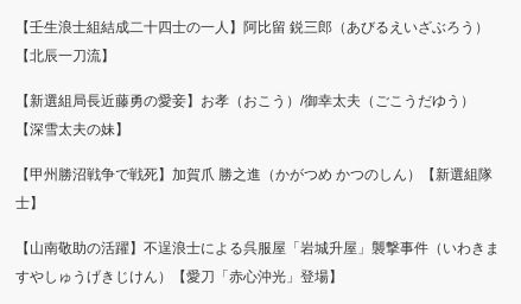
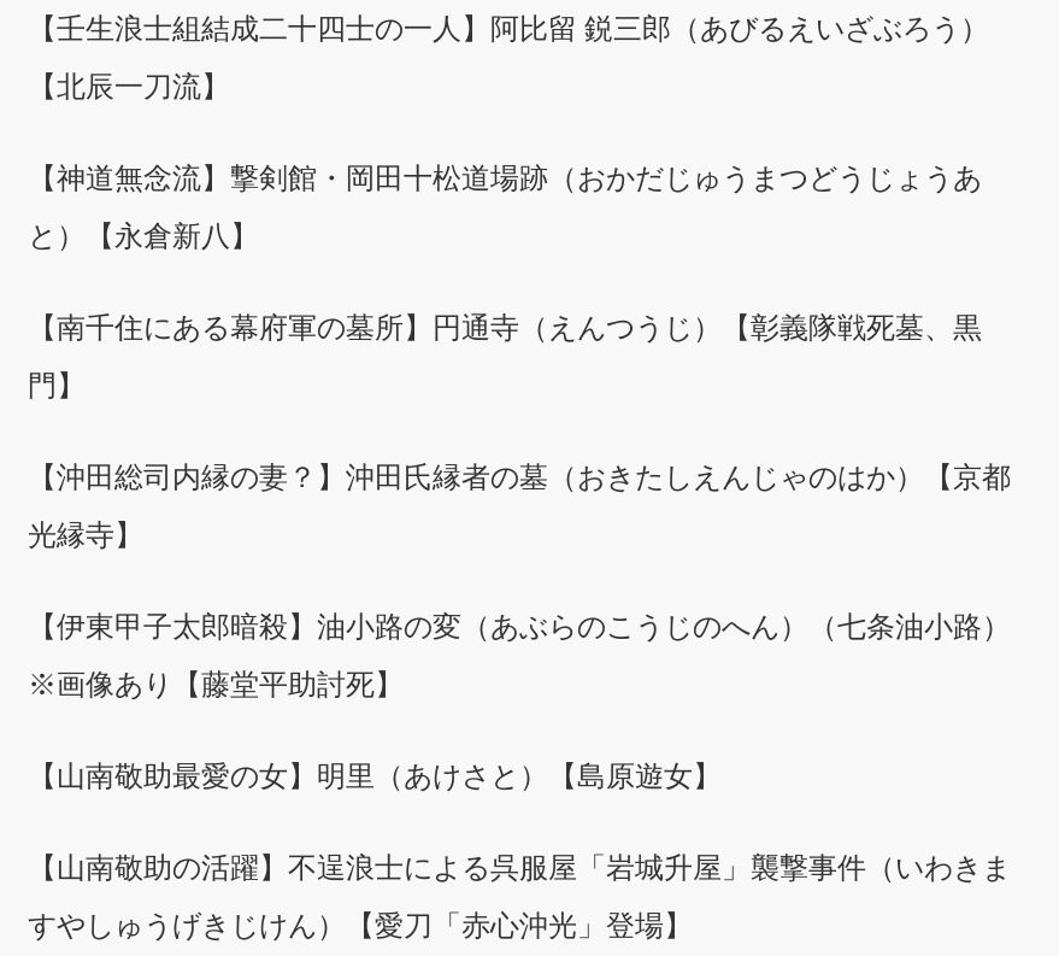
[15,93,493,211] 【新選組局長近藤勇の愛妾】お孝（おこう）/御幸太夫（ごこうだゆう） | 【深雪太夫の妹】 | 【甲州勝沼戦争で戦死】加賀爪 勝之進（かがつめ かつのしん）【新選組隊 | 士】 -> [28,162,1011,793] 【神道無念流】撃剣館・岡田十松道場跡（おかだじゅうまつどうじょうあ | と）【永倉新八】 | 【南千住にある幕府軍の墓所】円通寺（えんつうじ）【彰義隊戦死墓、黒 | 門】 | 【沖田総司内縁の妻？】沖田氏縁者の墓（おきたしえんじゃのはか）【京都 | 光縁寺】 | 【伊東甲子太郎暗殺】油小路の変（あぶらのこうじのへん）（七条油小路） | ※画像あり【藤堂平助討死】 | 【山南敬助最愛の女】明里（あけさと）【島原遊女】

